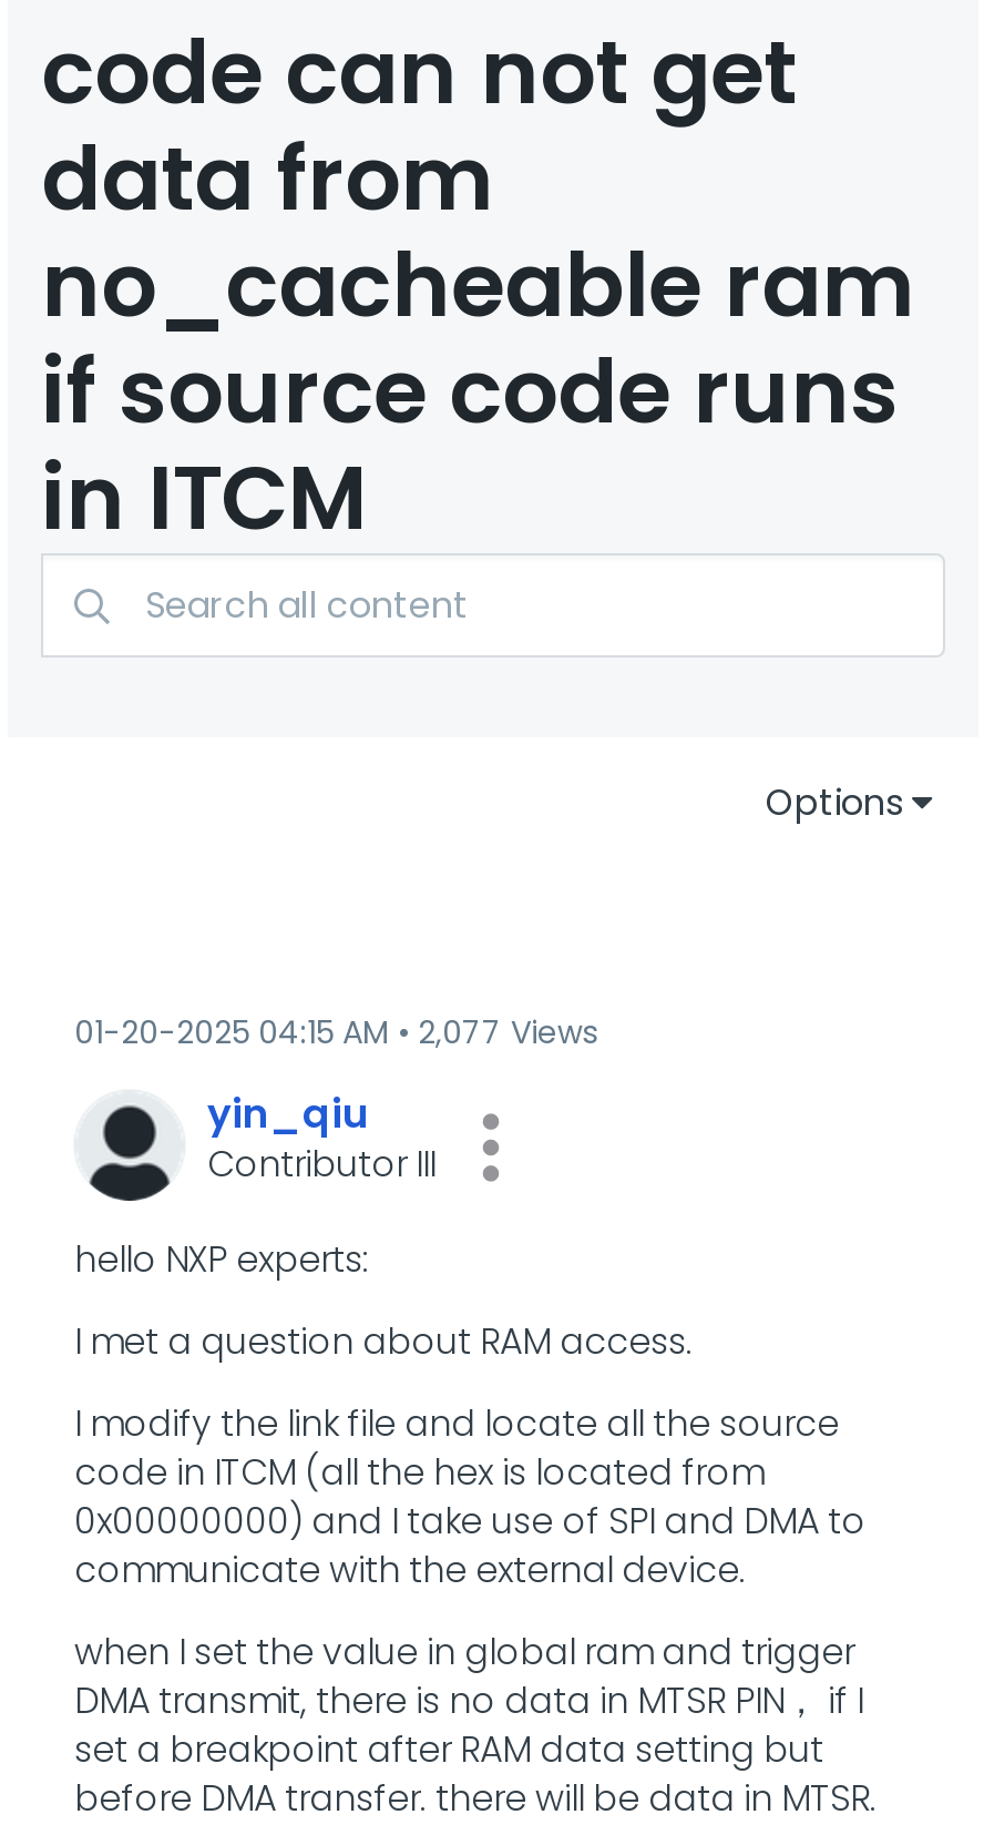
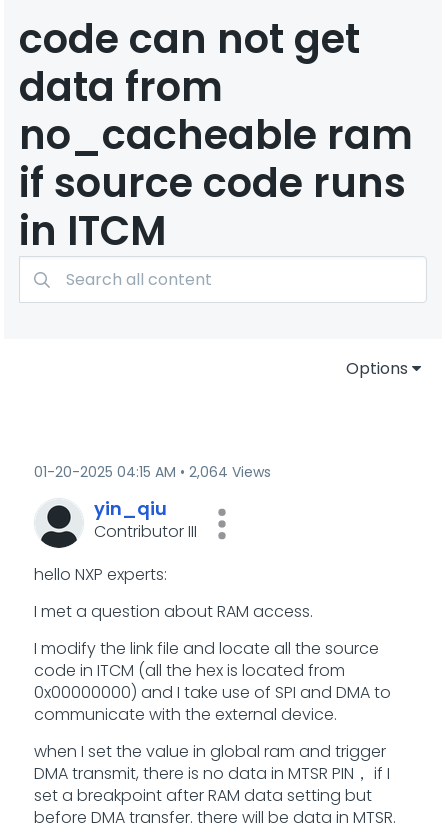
[74,1010,597,1054] 01-20-2025 04:15 AM 2,077 Views -> [34,462,271,482] 01-20-2025 04:15 AM 2,064 Views

